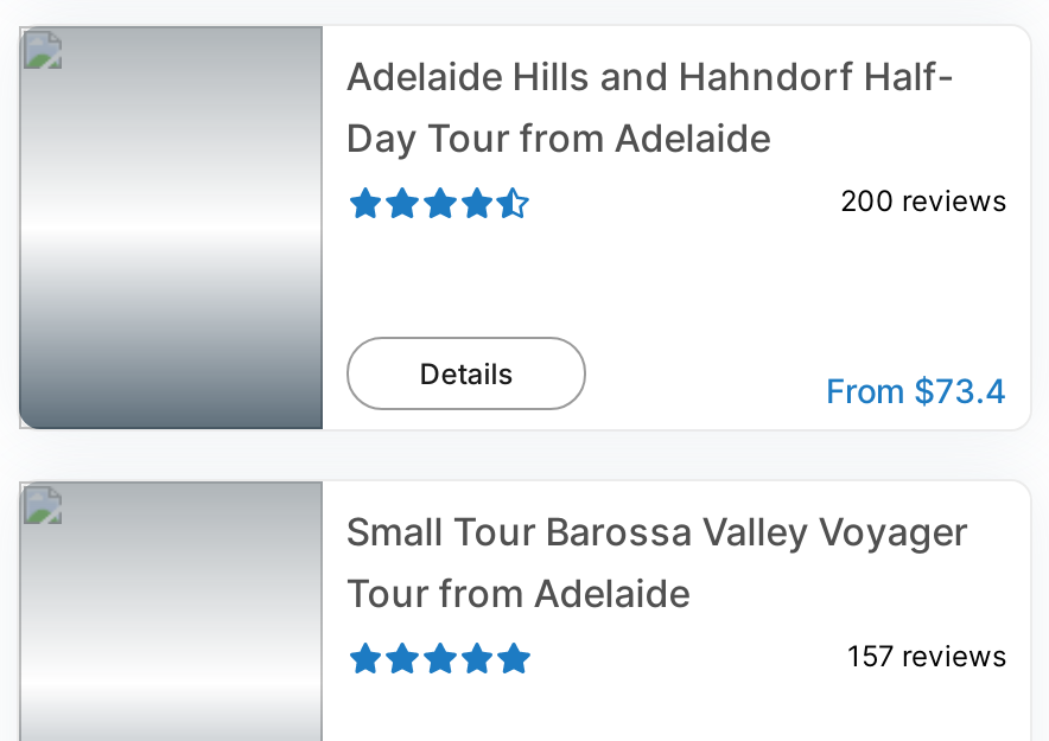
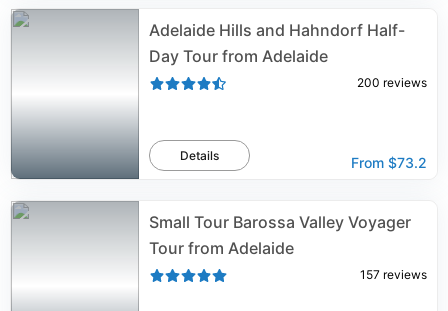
[826,370,1006,410] From $73.4 -> [351,154,427,171] From $73.2

